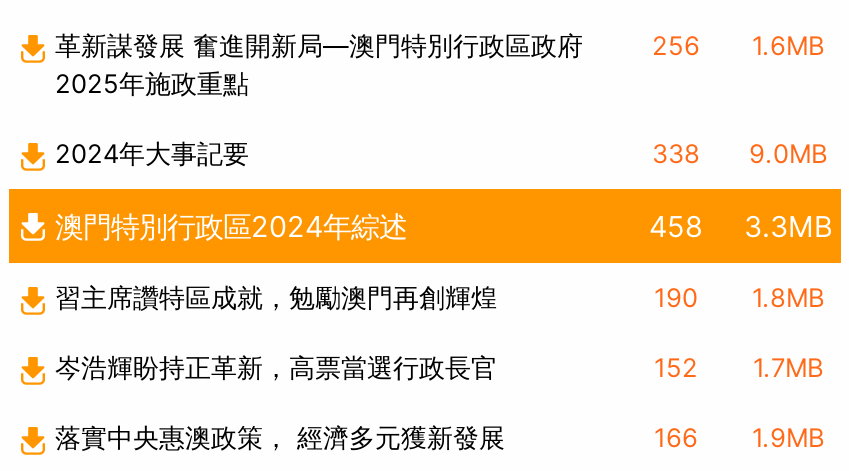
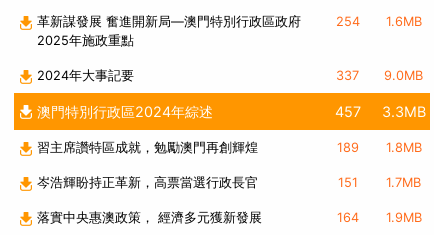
[652,31,824,61] 256 1.6MB -> [335,14,421,29] 254 1.6MB
[652,139,827,169] 338 9.0MB -> [336,68,423,83] 337 9.0MB
[649,209,832,243] 458 3.3MB -> [334,103,425,120] 457 3.3MB
[654,283,824,313] 190 1.8MB -> [336,140,421,155] 189 1.8MB
[654,353,823,383] 152 1.7MB -> [337,175,421,190] 151 1.7MB
[654,423,824,453] 166 1.9MB -> [336,210,421,225] 164 1.9MB

